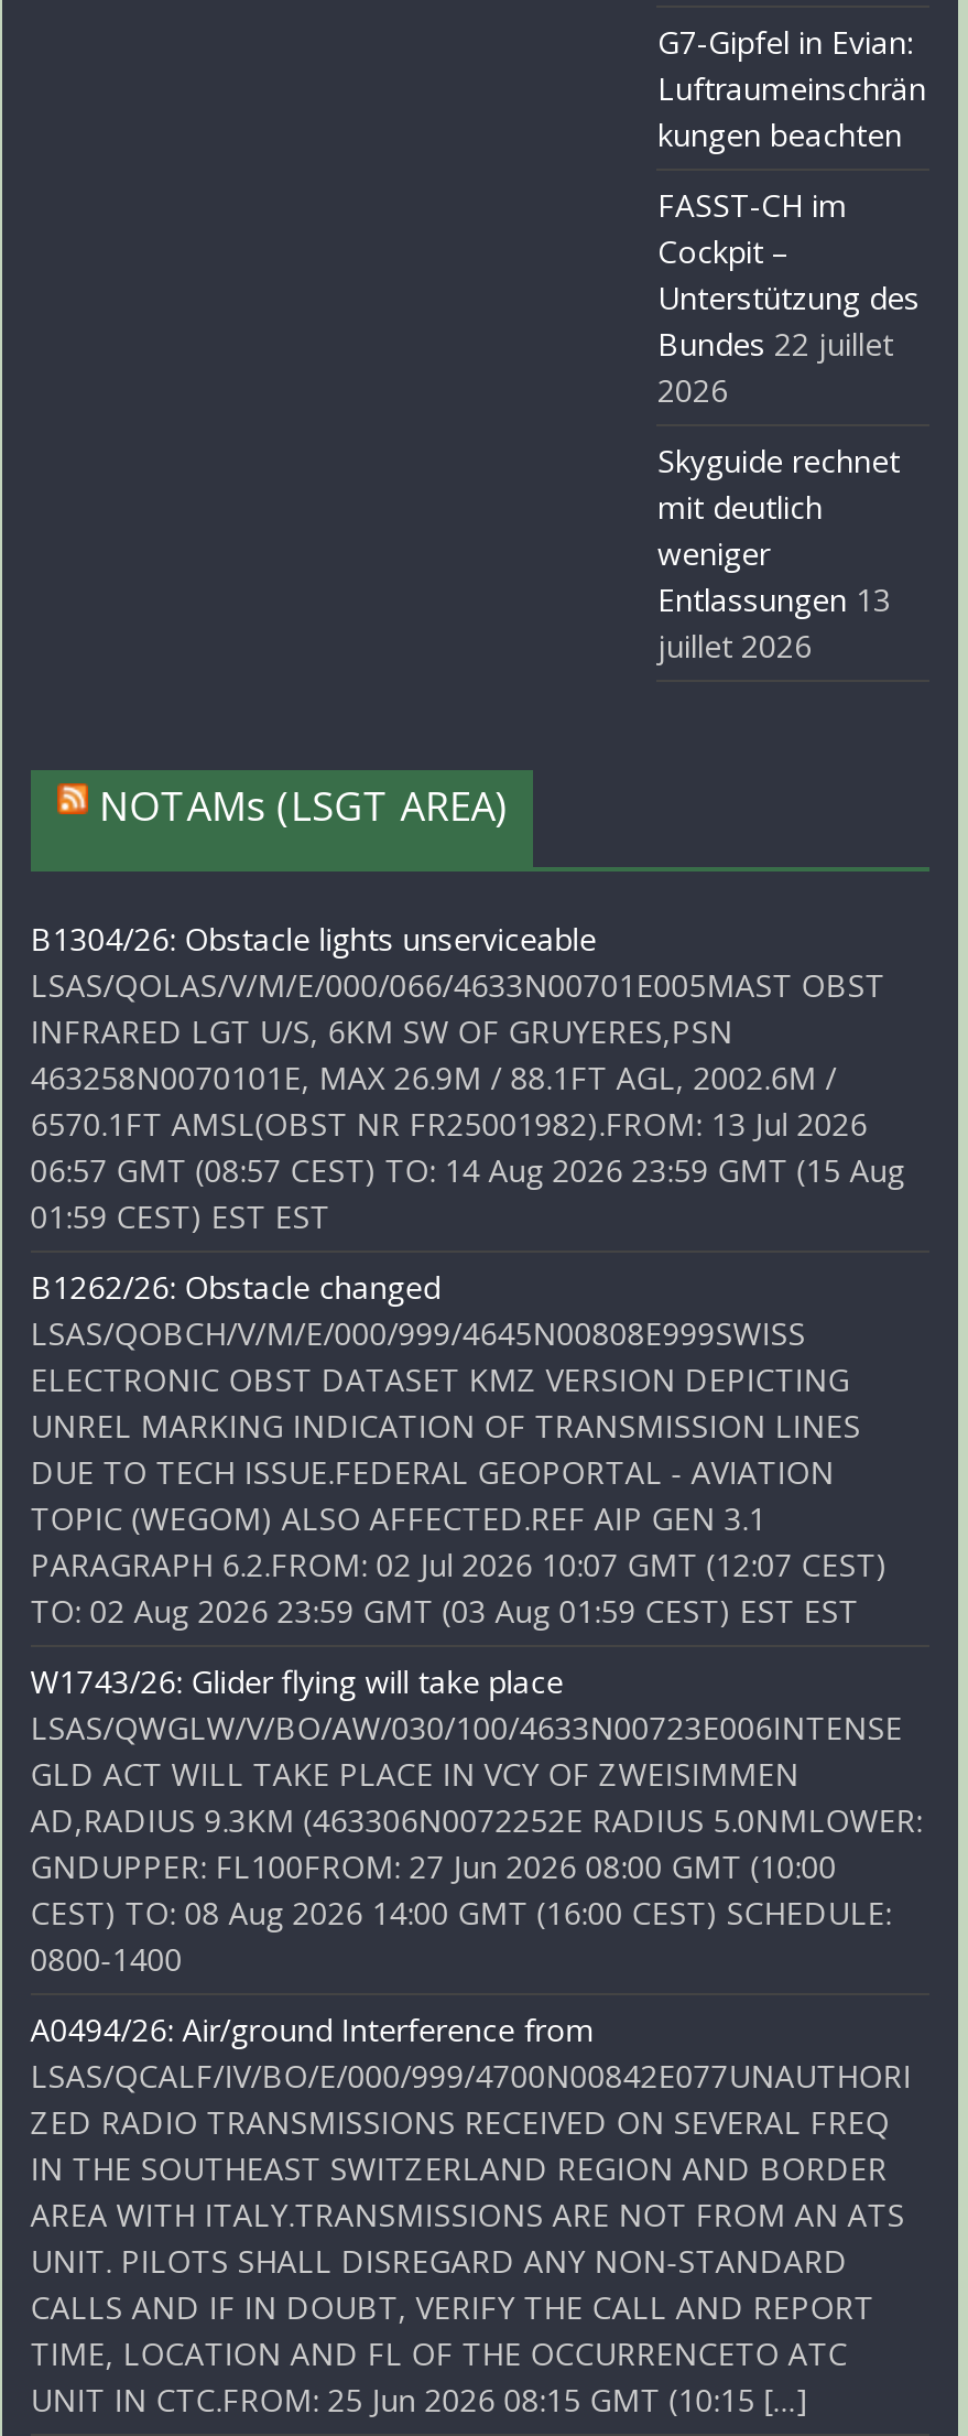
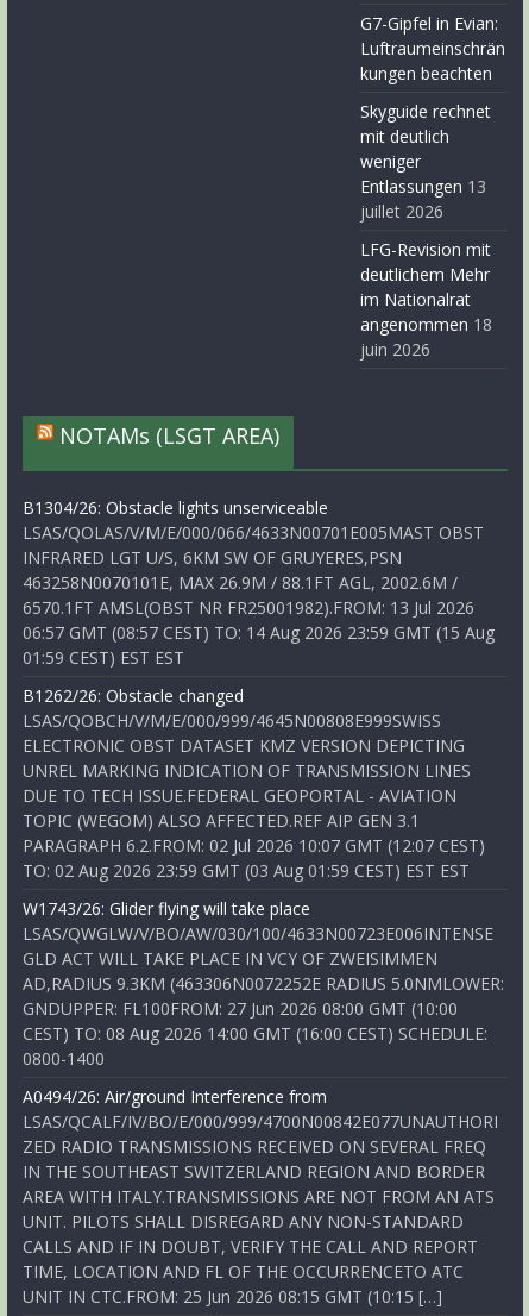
[657,184,920,411] FASST-CH im | Cockpit – | Unterstützung des | Bundes 22 juillet | 2026 -> none
moved [657,440,900,667] -> [361,100,492,223]: Skyguide rechnet | mit deutlich | weniger | Entlassungen 13 | juillet 2026
none -> [361,238,493,361] LFG-Revision mit | deutlichem Mehr | im Nationalrat | angenommen 18 | juin 2026

